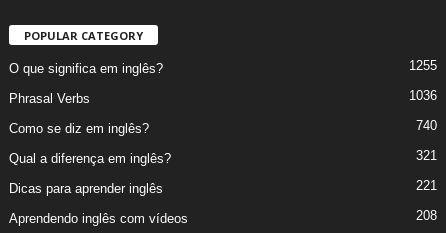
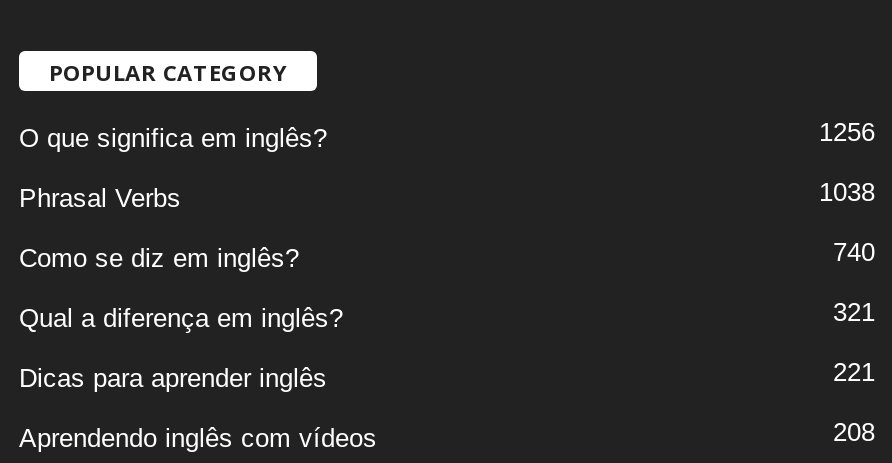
[409,58,437,73] 1255 -> [819,117,875,147] 1256
[409,88,437,103] 1036 -> [819,177,875,207] 1038

